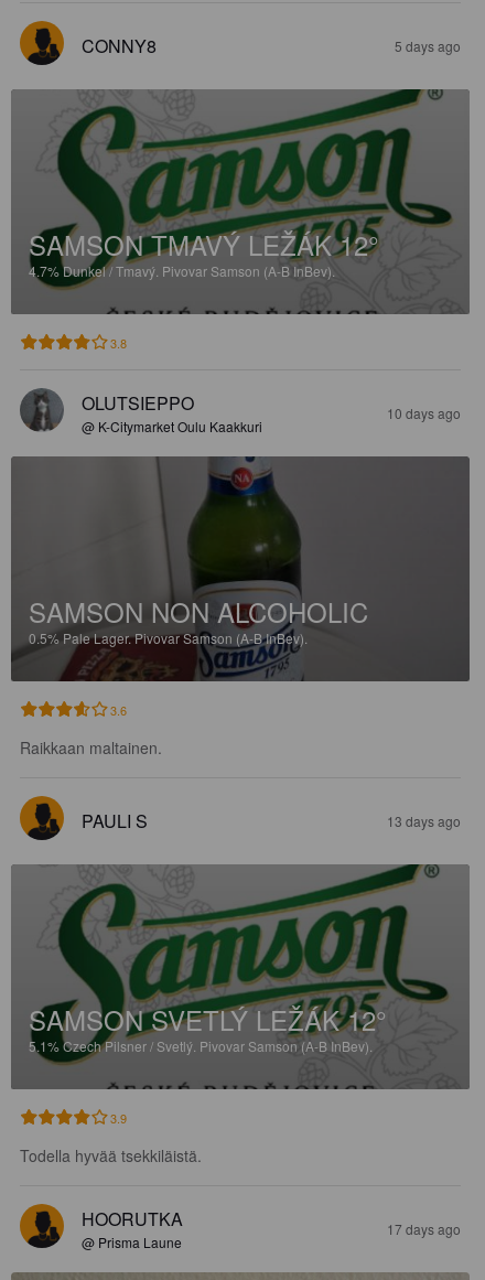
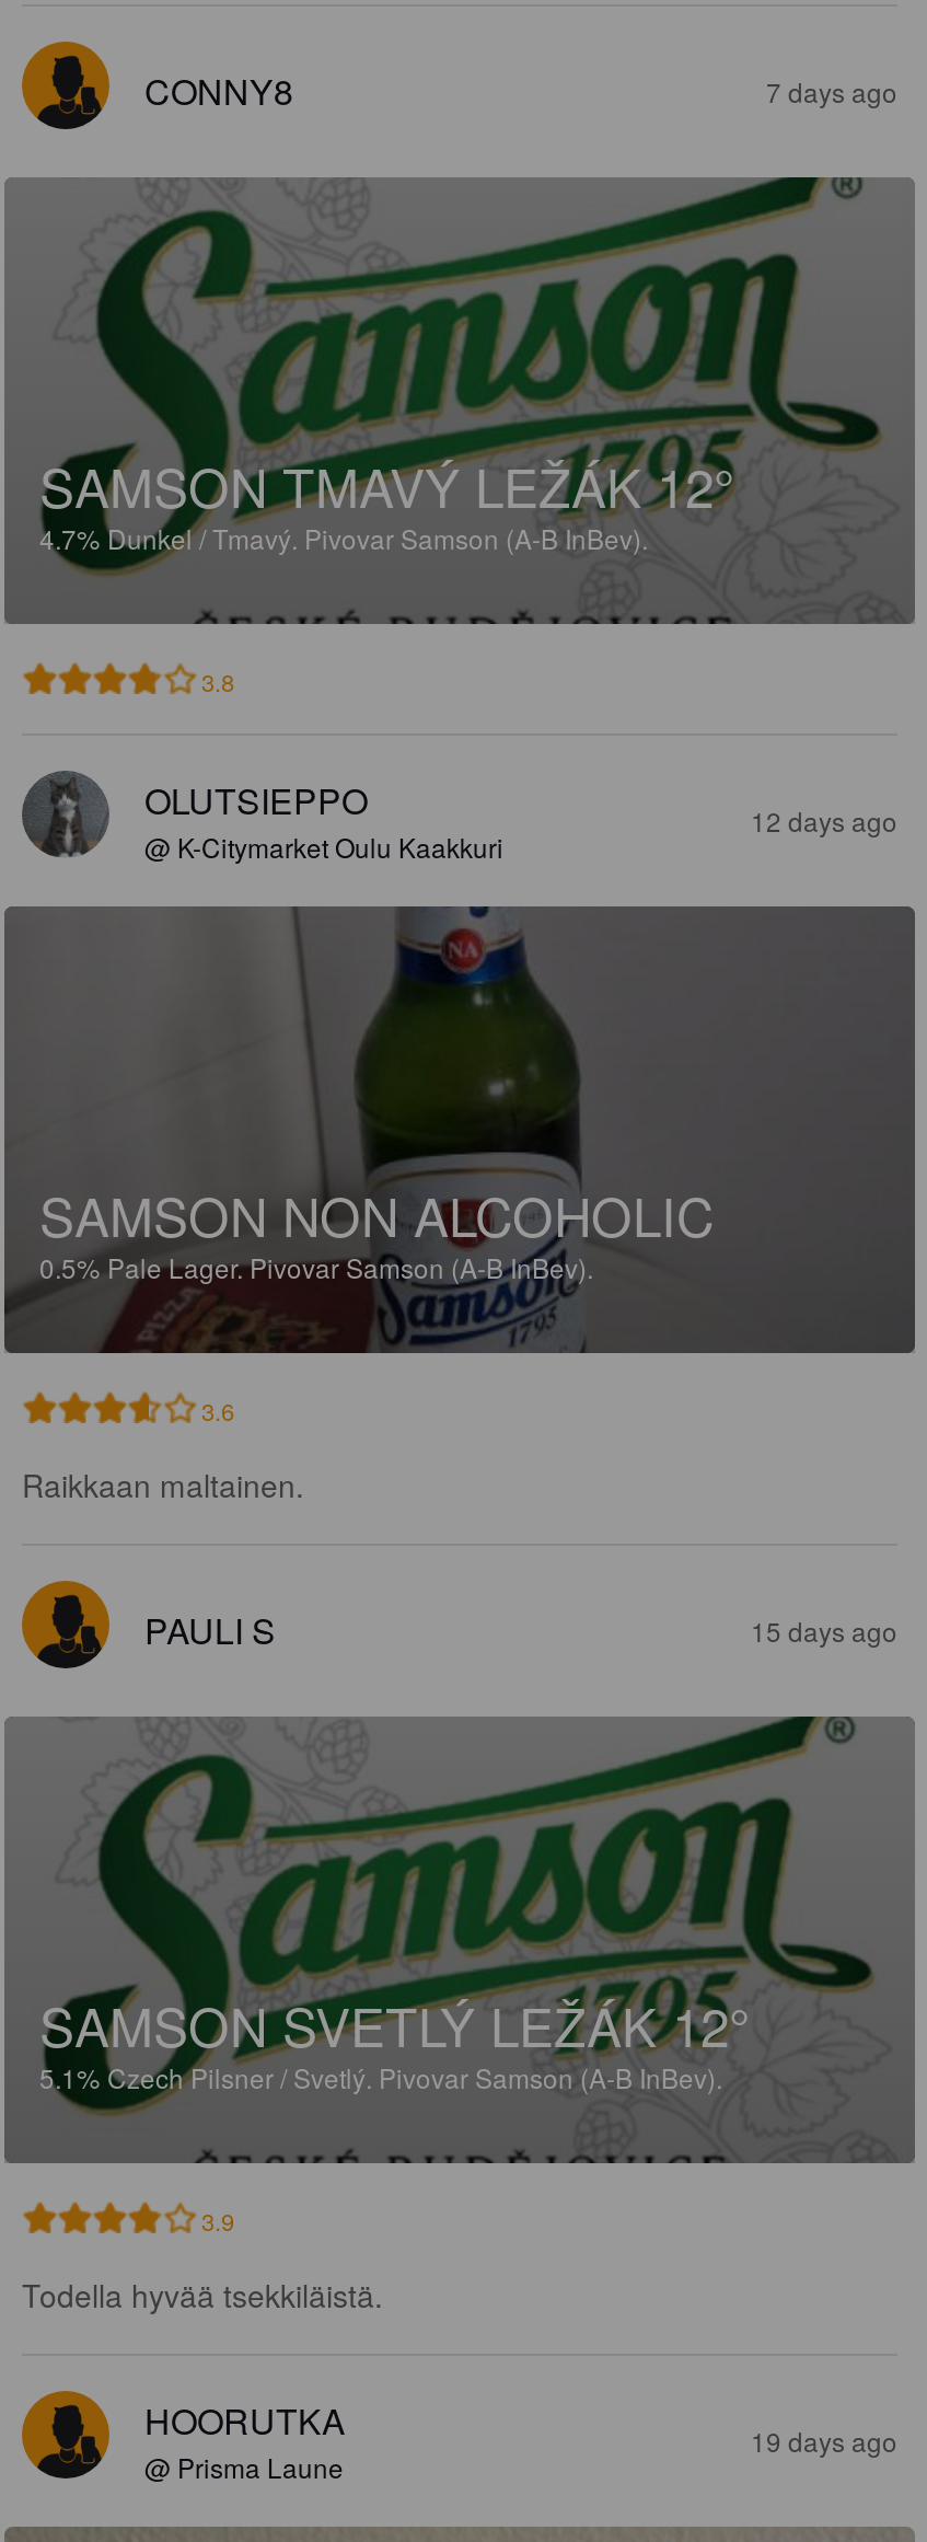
[395,36,461,55] 5 days ago -> [766,72,897,109] 7 days ago
[387,404,461,422] 10 days ago -> [751,801,897,839] 12 days ago
[387,811,461,830] 13 days ago -> [751,1611,897,1649] 15 days ago
[387,1219,461,1238] 17 days ago -> [751,2422,897,2459] 19 days ago

